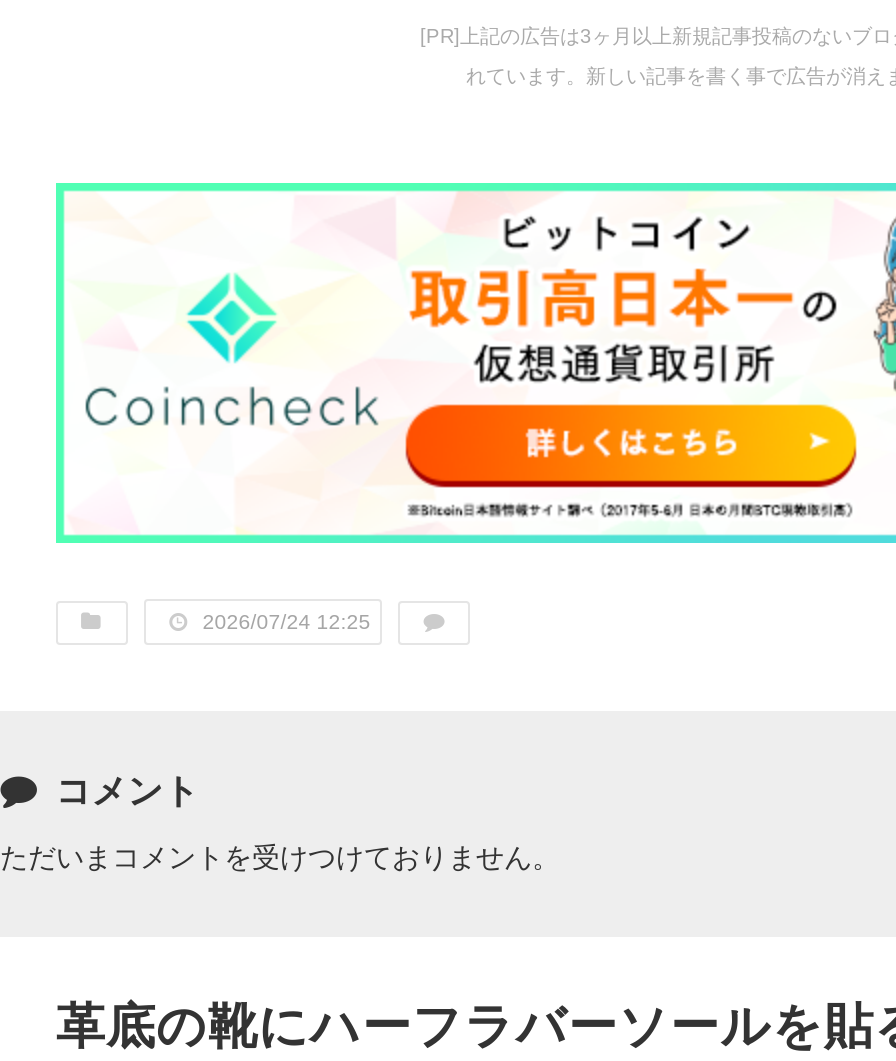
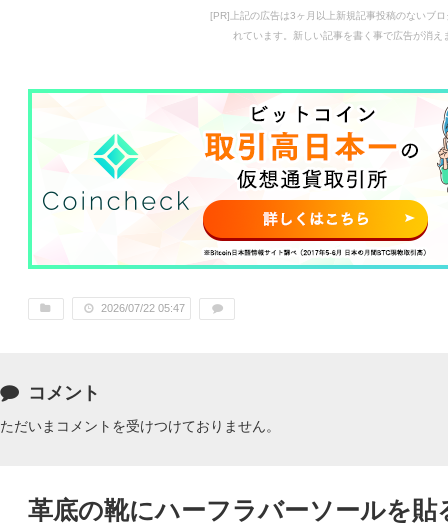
[202,610,370,634] 2026/07/24 12:25 -> [101,302,185,314] 2026/07/22 05:47

